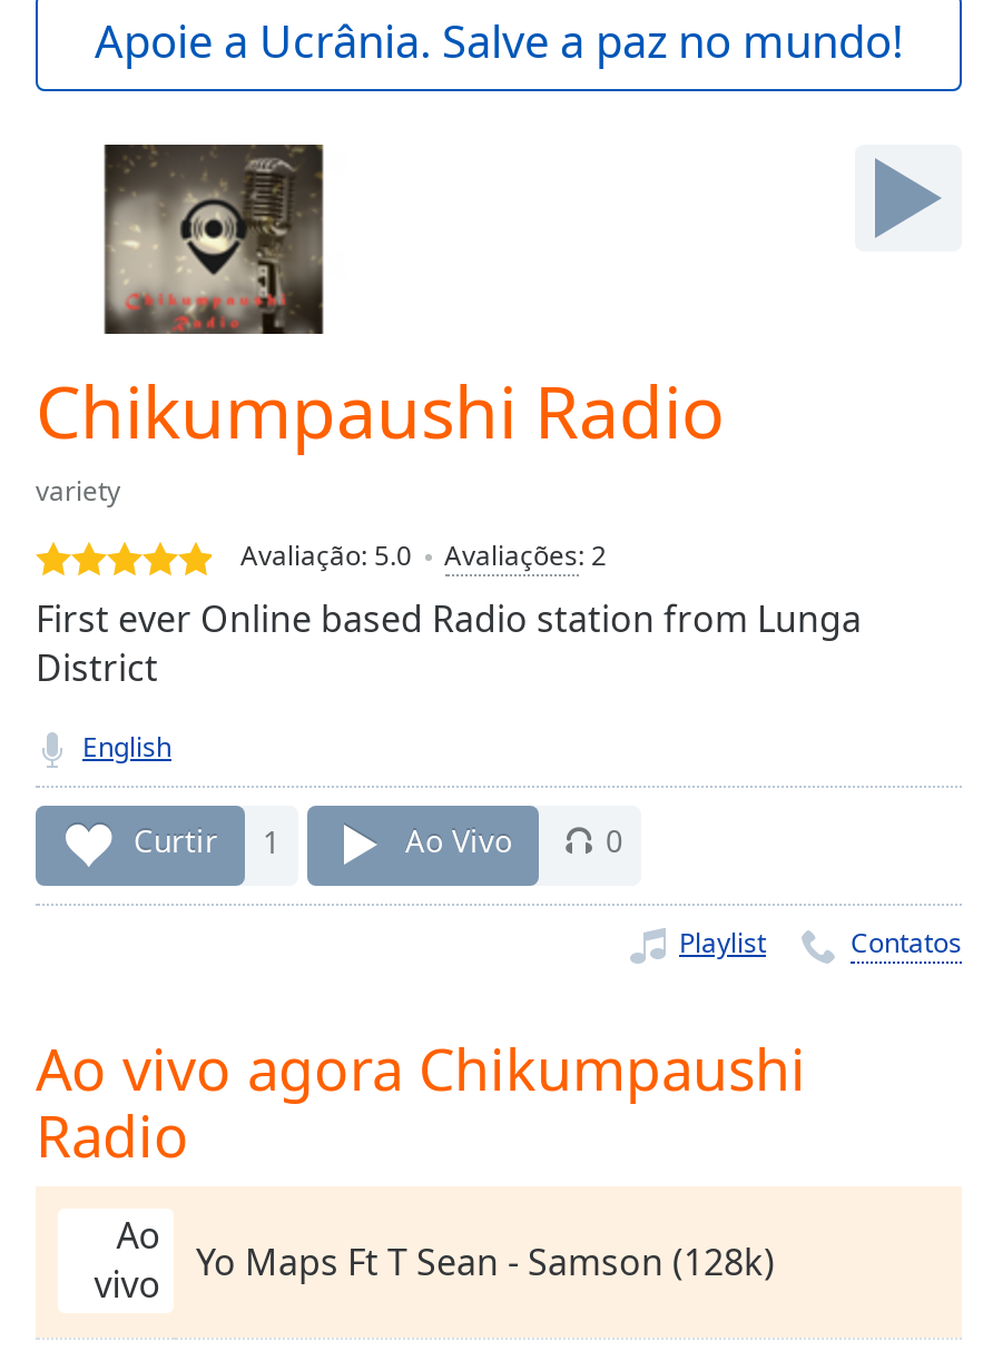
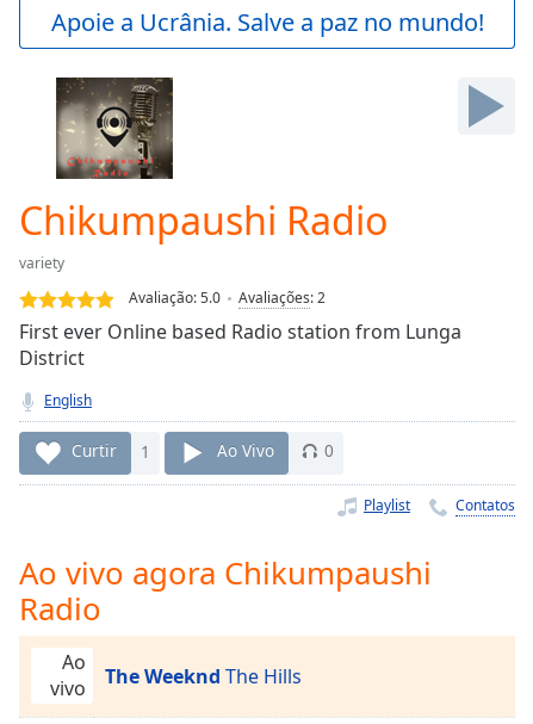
[196,1237,775,1286] Yo Maps Ft T Sean - Samson (128k) -> [105,663,302,689] The Weeknd The Hills

